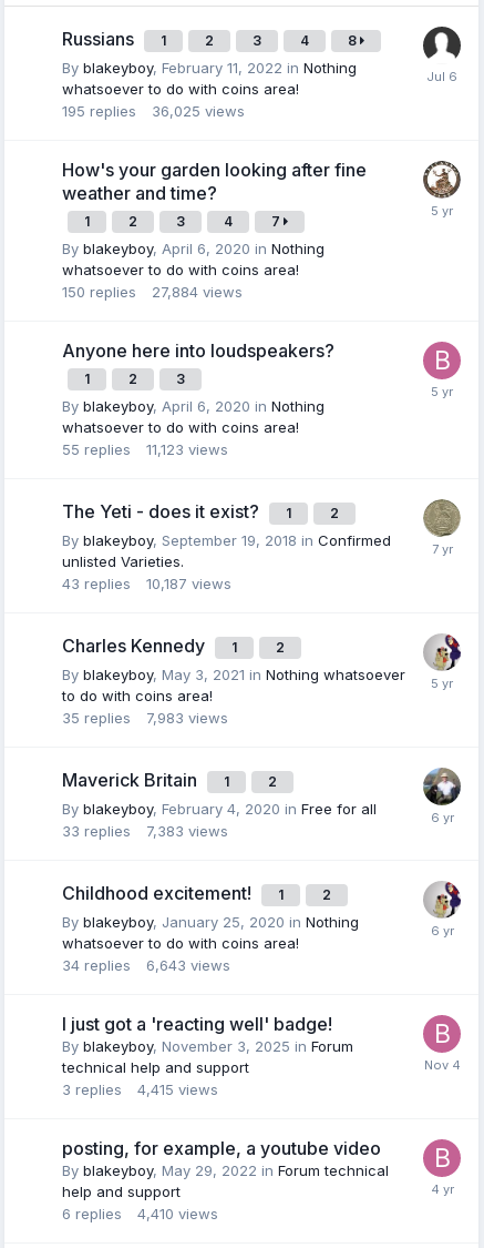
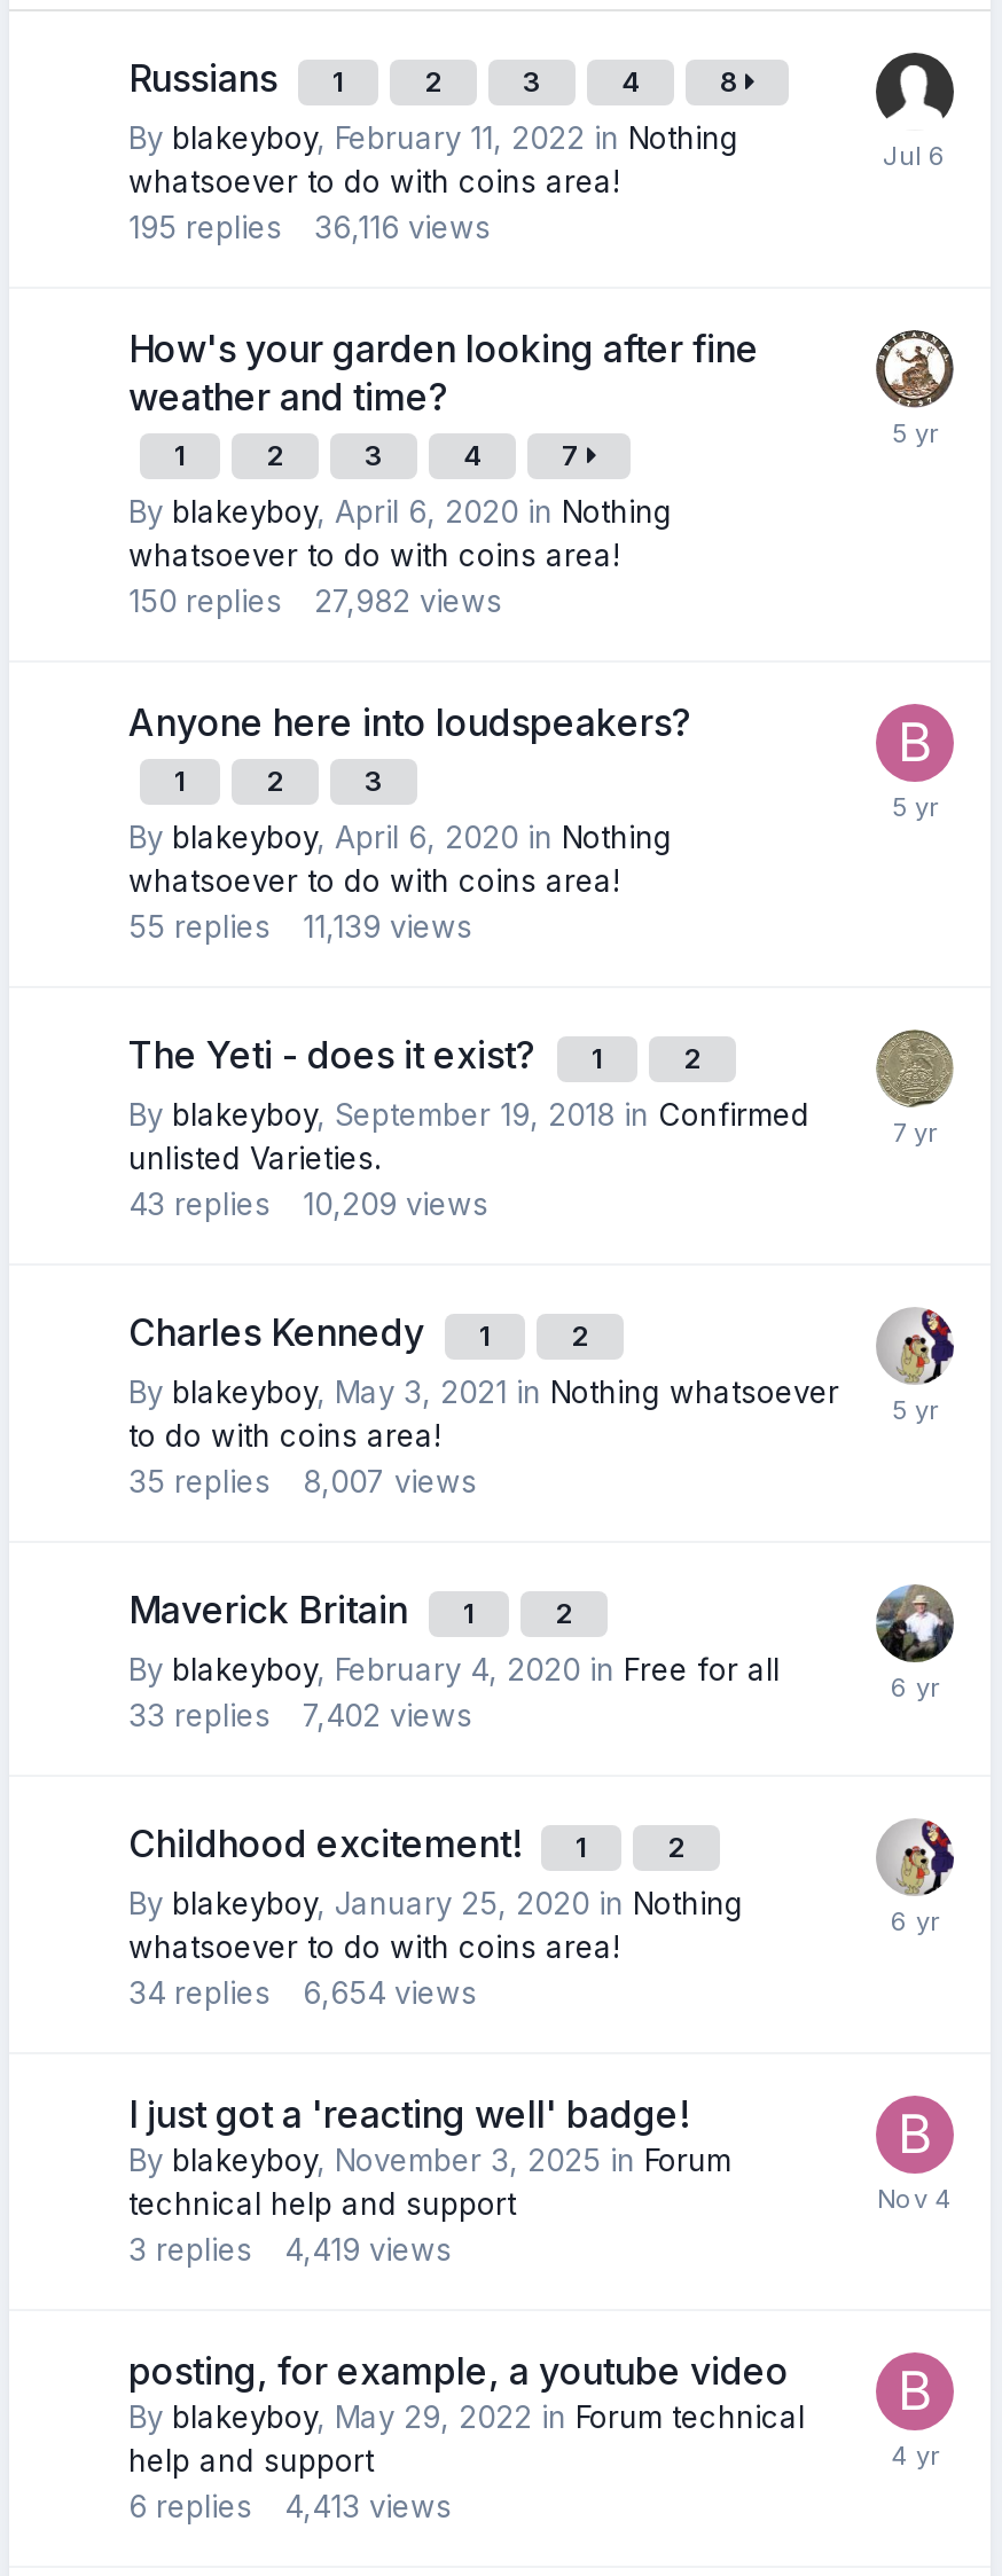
[62,102,245,120] 195 replies 36,025 views -> [128,209,491,245] 195 replies 36,116 views
[62,283,243,301] 150 replies 27,884 views -> [128,582,502,619] 150 replies 27,982 views
[62,440,228,458] 55 replies 11,123 views -> [128,908,472,945] 55 replies 11,139 views
[62,575,231,592] 43 replies 10,187 views -> [128,1185,488,1222] 43 replies 10,209 views
[62,709,228,727] 35 replies 7,983 views -> [128,1463,477,1500] 35 replies 8,007 views
[62,822,228,840] 33 replies 7,383 views -> [128,1697,472,1733] 33 replies 7,402 views
[62,956,230,974] 34 replies 6,643 views -> [128,1974,477,2011] 34 replies 6,654 views
[62,1080,218,1098] 3 replies 4,415 views -> [128,2231,452,2268] 3 replies 4,419 views
[62,1205,218,1222] 6 replies 4,410 views -> [128,2488,452,2524] 6 replies 4,413 views

